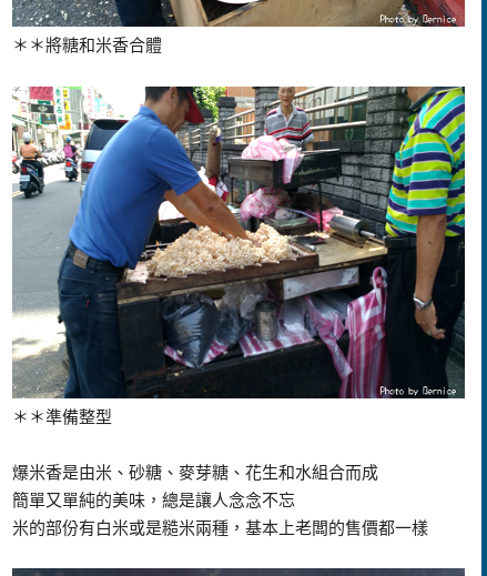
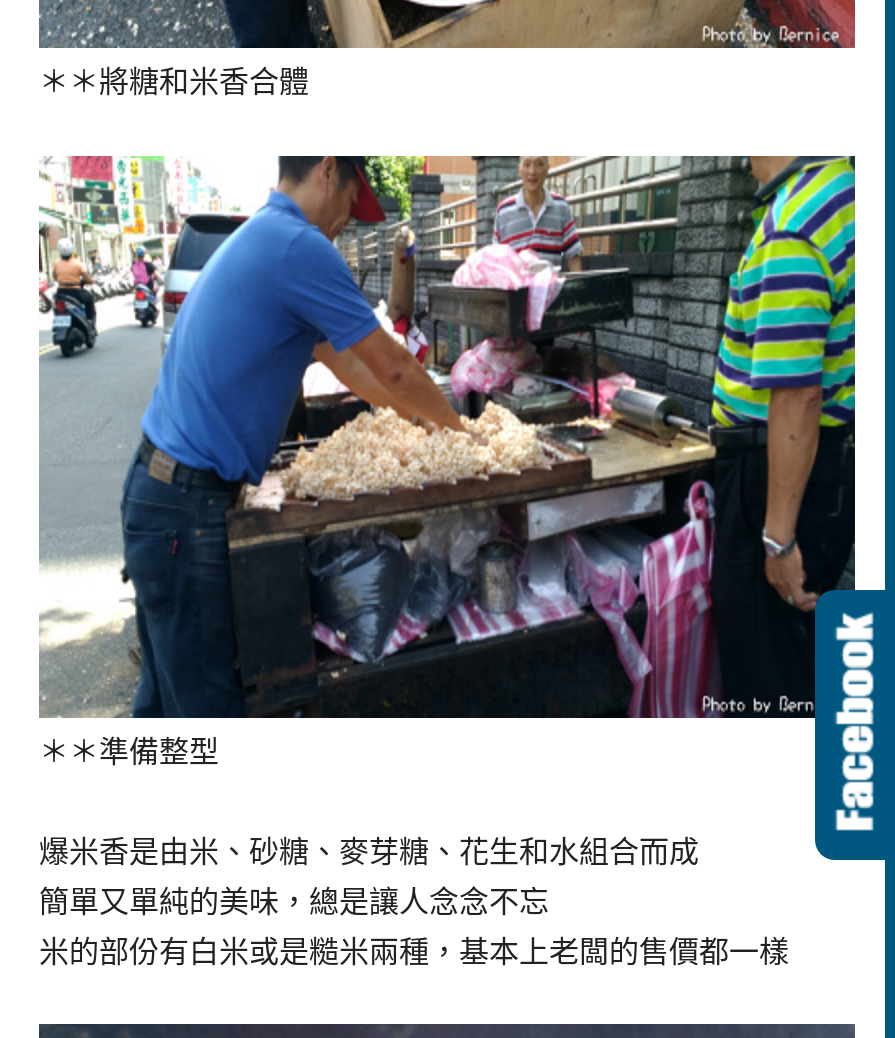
[443,327,483,477] [image] -> [813,588,885,862] [image]

